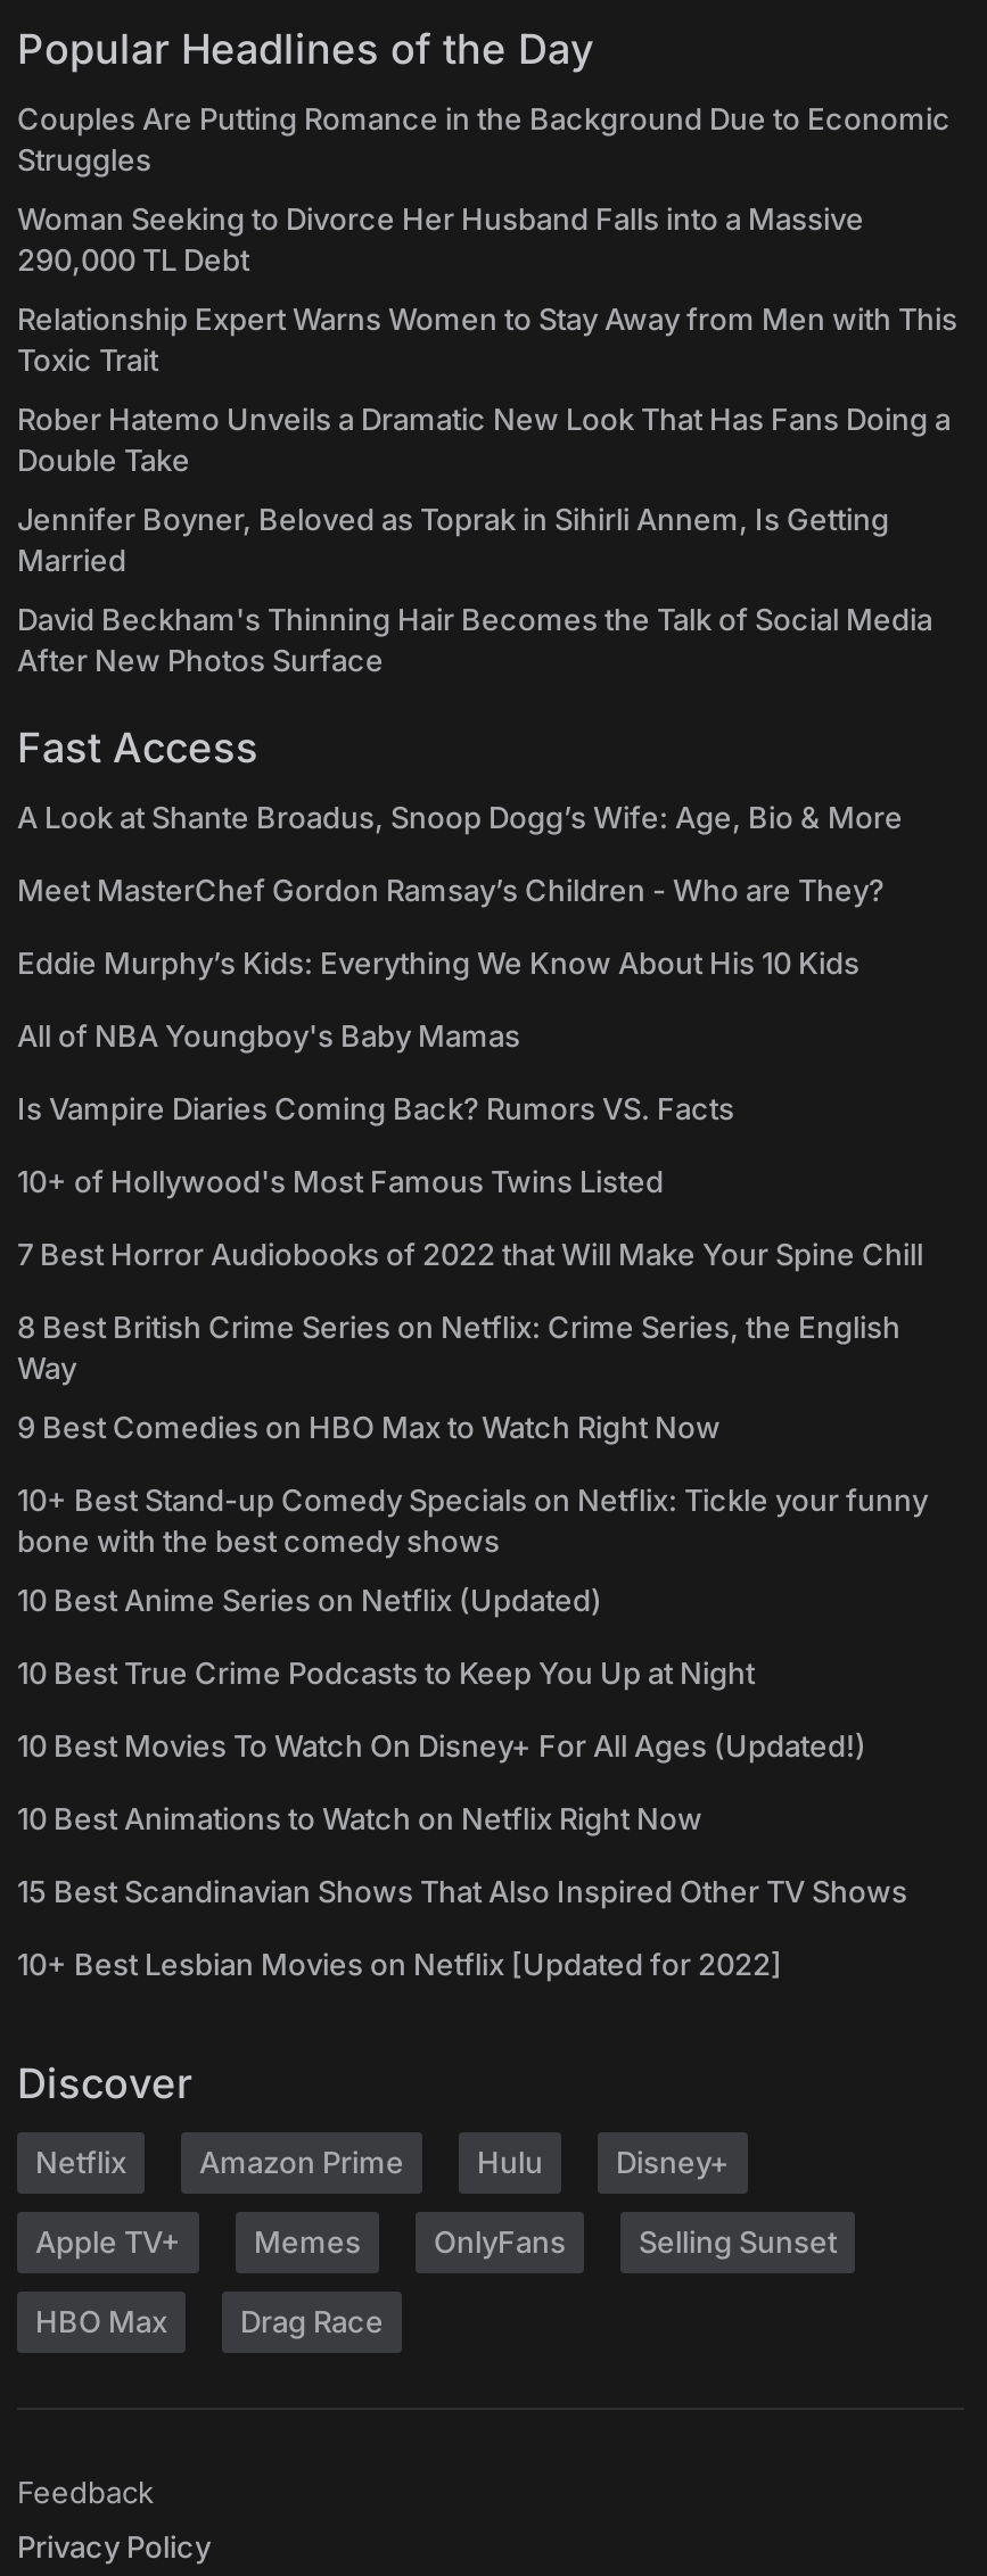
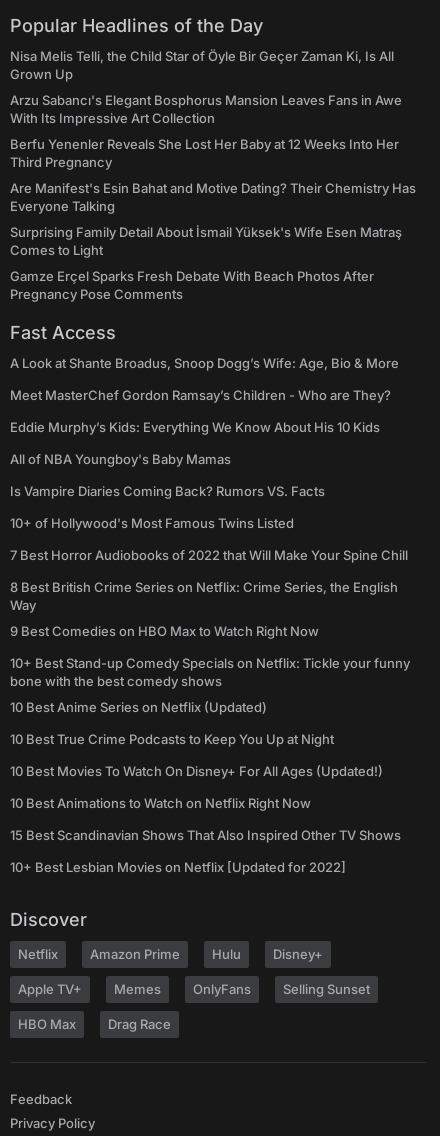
[17,101,951,178] Couples Are Putting Romance in the Background Due to Economic | Struggles -> [10,48,394,82] Nisa Melis Telli, the Child Star of Öyle Bir Geçer Zaman Ki, Is All | Grown Up
[17,201,864,278] Woman Seeking to Divorce Her Husband Falls into a Massive | 290,000 TL Debt -> [10,92,402,126] Arzu Sabancı's Elegant Bosphorus Mansion Leaves Fans in Awe | With Its Impressive Art Collection
[17,301,957,378] Relationship Expert Warns Women to Stay Away from Men with This | Toxic Trait -> [10,136,399,170] Berfu Yenenler Reveals She Lost Her Baby at 12 Weeks Into Her | Third Pregnancy
[17,401,951,478] Rober Hatemo Unveils a Dramatic New Look That Has Fans Doing a | Double Take -> [10,180,416,214] Are Manifest's Esin Bahat and Motive Dating? Their Chemistry Has | Everyone Talking
[17,501,889,578] Jennifer Boyner, Beloved as Toprak in Sihirli Annem, Is Getting | Married -> [10,224,402,258] Surprising Family Detail About İsmail Yüksek's Wife Esen Matraş | Comes to Light
[17,601,932,679] David Beckham's Thinning Hair Becomes the Talk of Social Media | After New Photos Surface -> [10,268,374,302] Gamze Erçel Sparks Fresh Debate With Beach Photos After | Pregnancy Pose Comments

